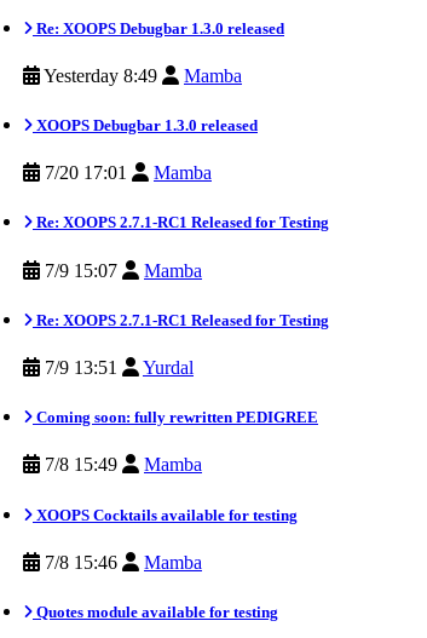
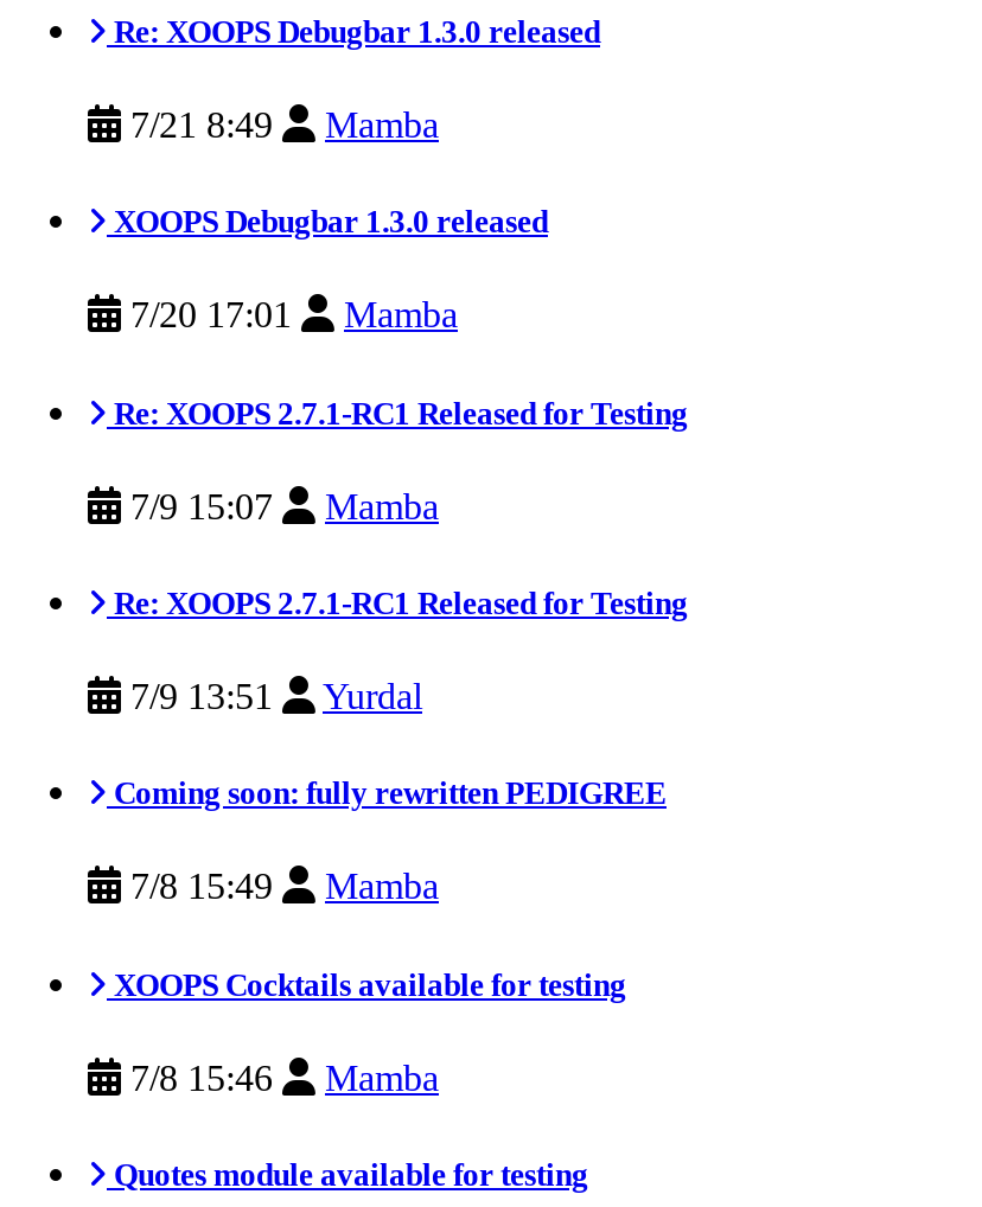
[40,65,242,86] Yesterday 8:49 Mamba -> [121,104,439,145] 7/21 8:49 Mamba

